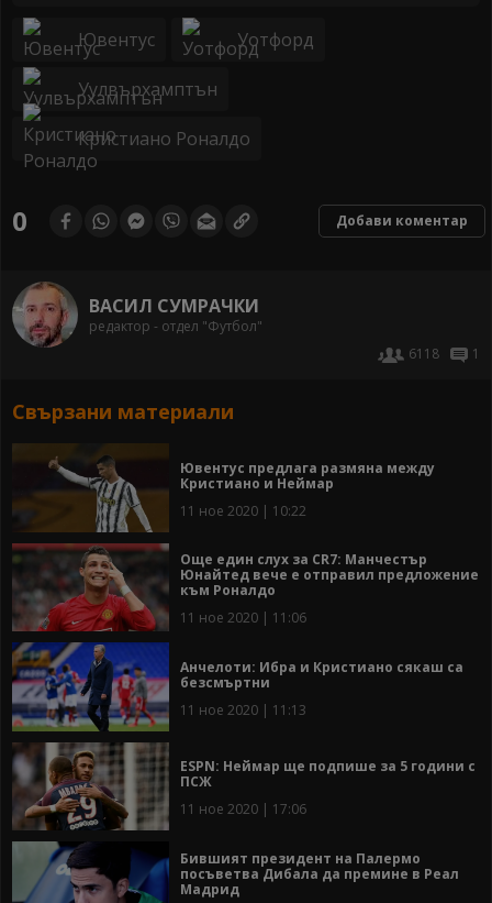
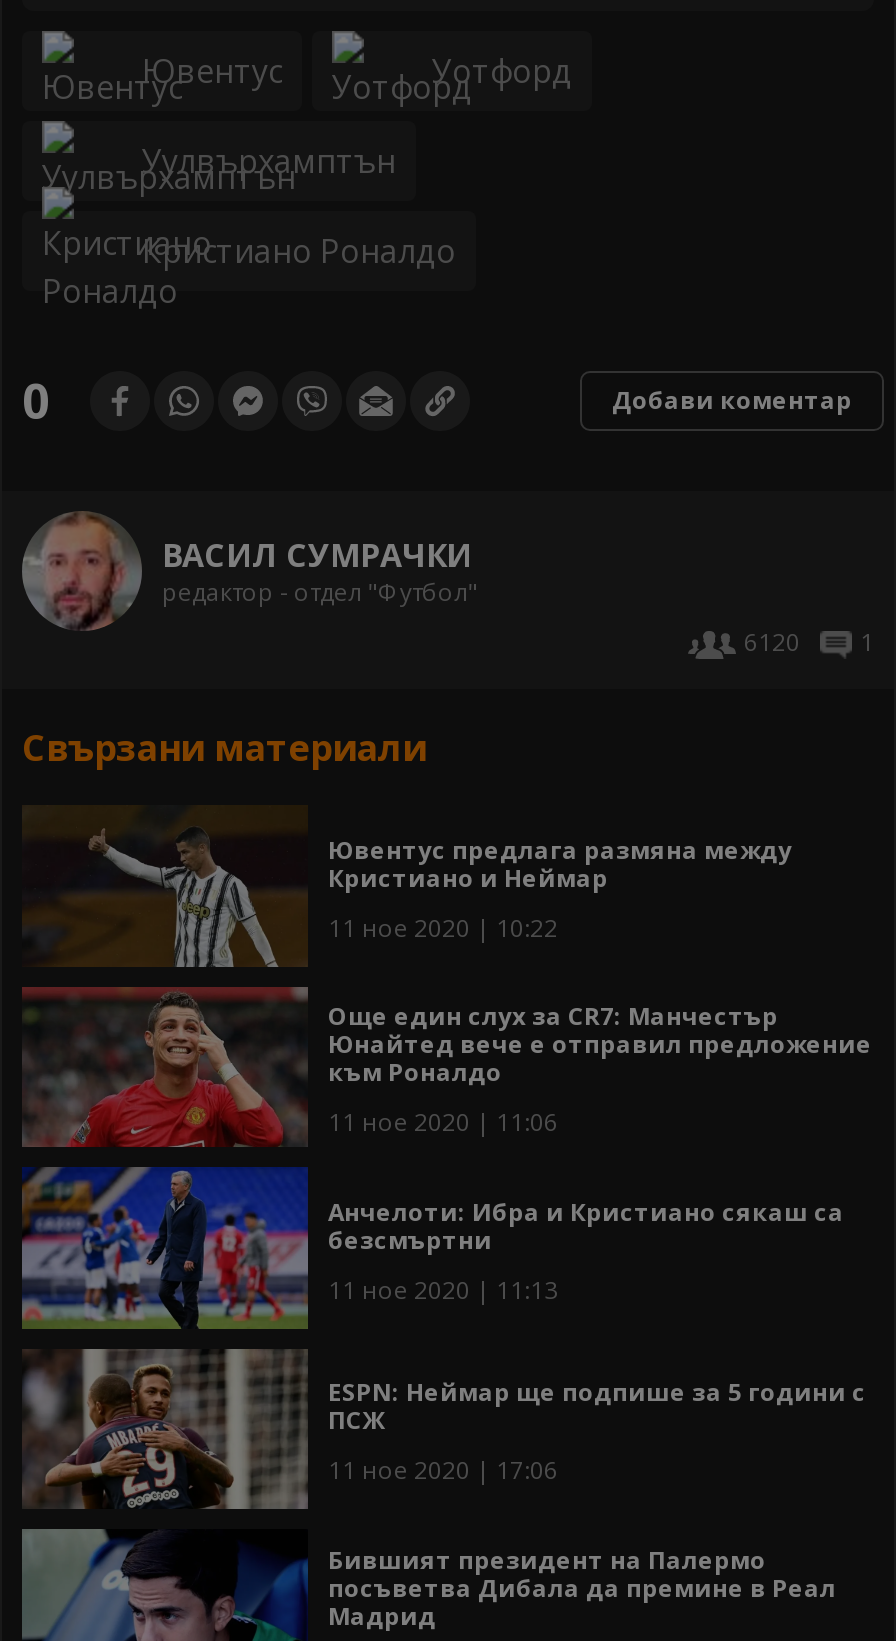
[409,344,480,363] 6118 1 -> [744,625,874,659] 6120 1

